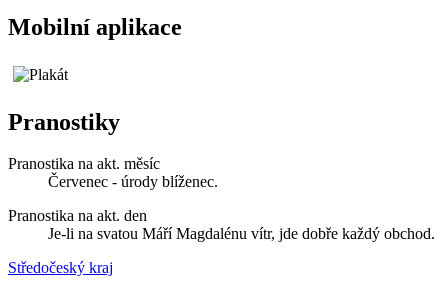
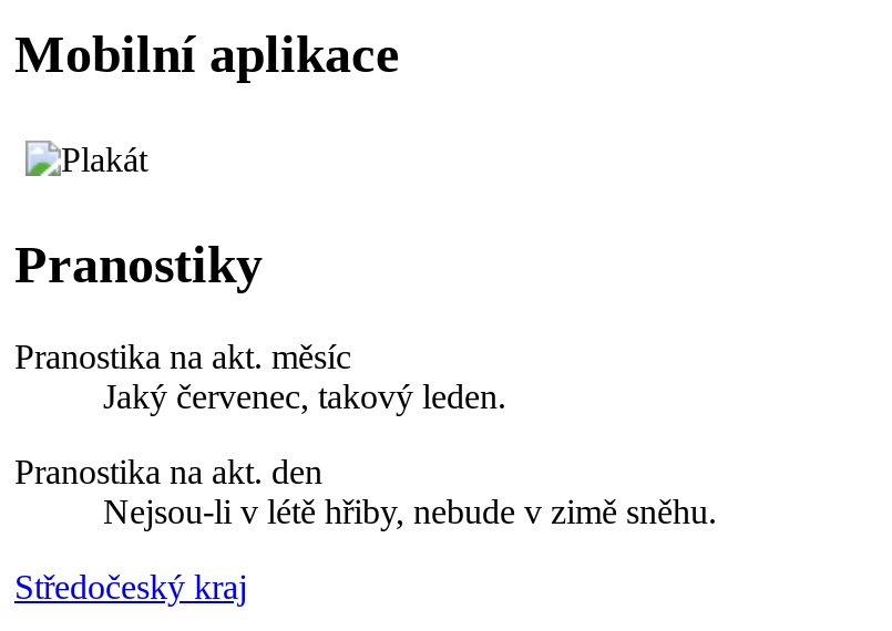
[48,173,218,190] Červenec - úrody blíženec. -> [103,378,506,416] Jaký červenec, takový leden.
[48,225,435,242] Je-li na svatou Máří Magdalénu vítr, jde dobře každý obchod. -> [103,494,717,531] Nejsou-li v létě hřiby, nebude v zimě sněhu.

